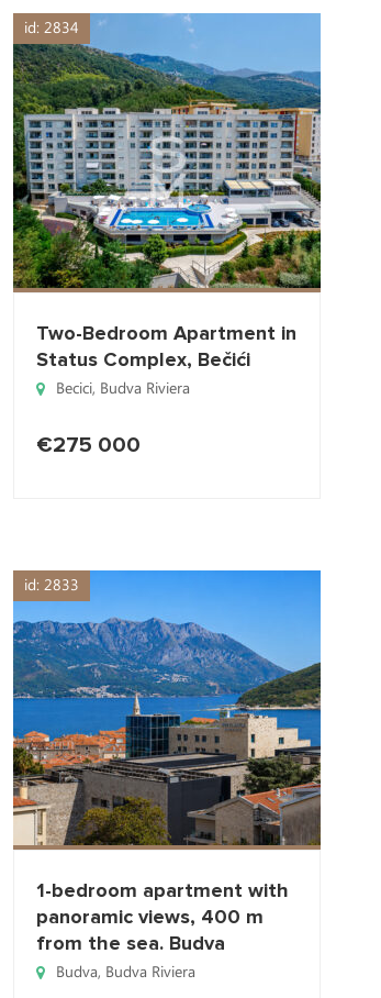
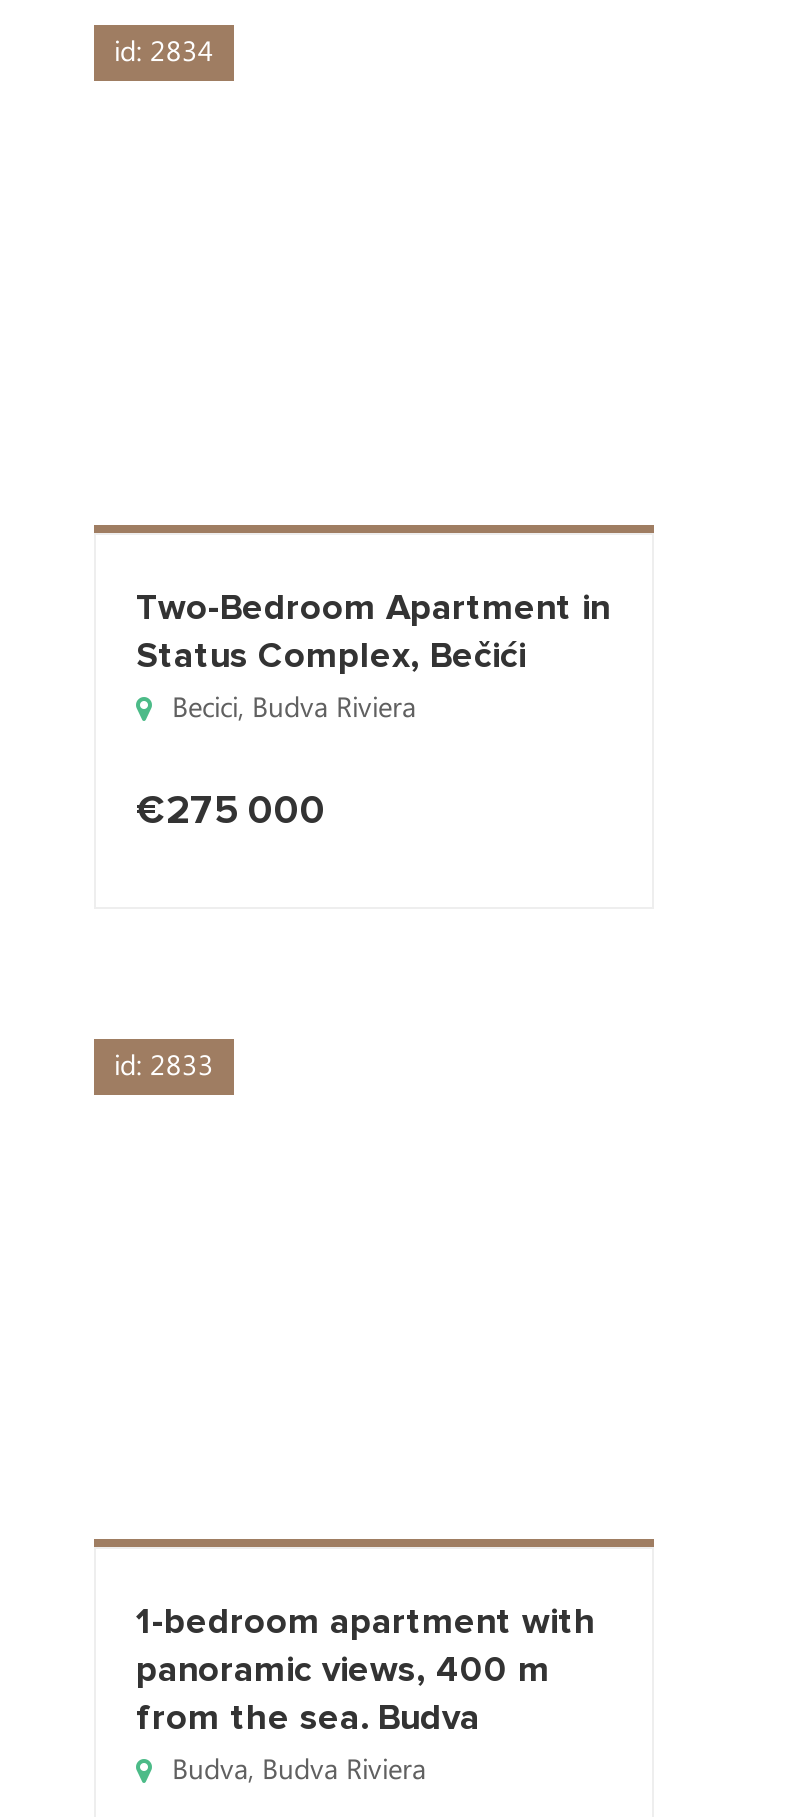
[12,12,322,289] [image] -> none
[12,569,322,846] [image] -> none

